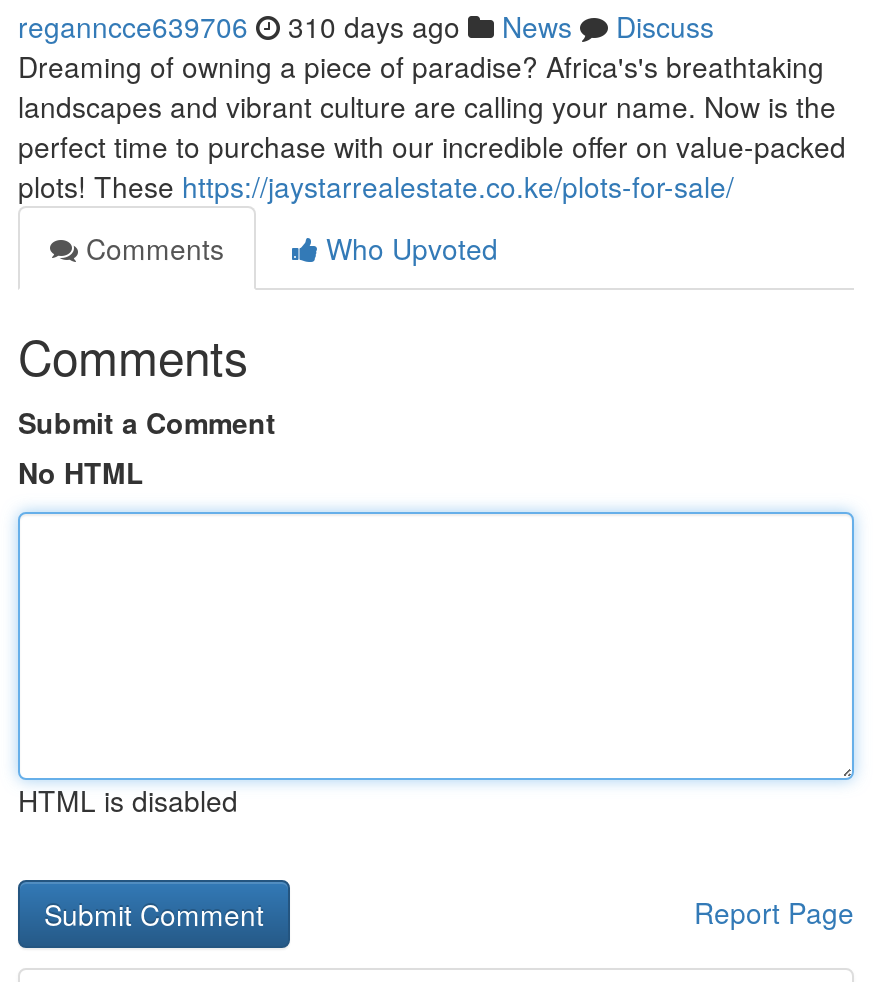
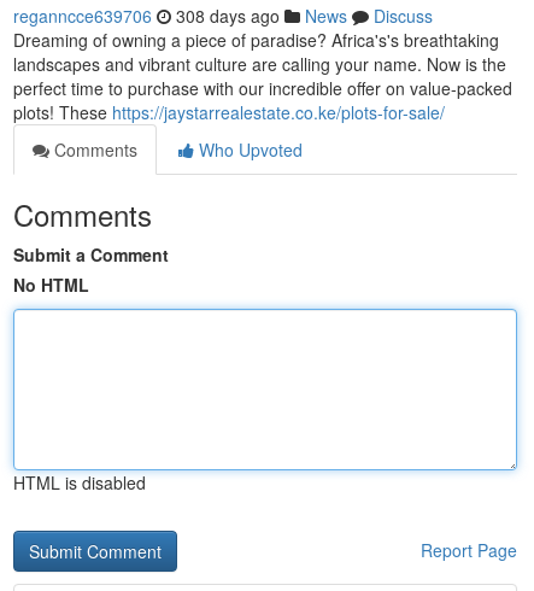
[18,6,714,46] reganncce639706 310 days ago News Discuss -> [13,4,433,28] reganncce639706 308 days ago News Discuss

